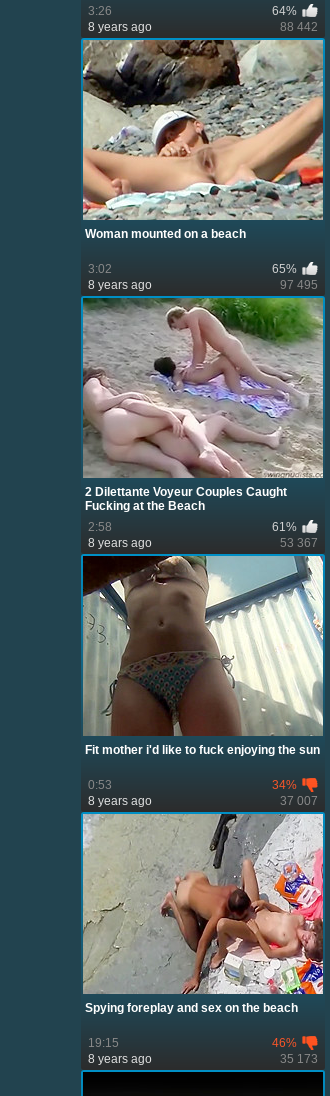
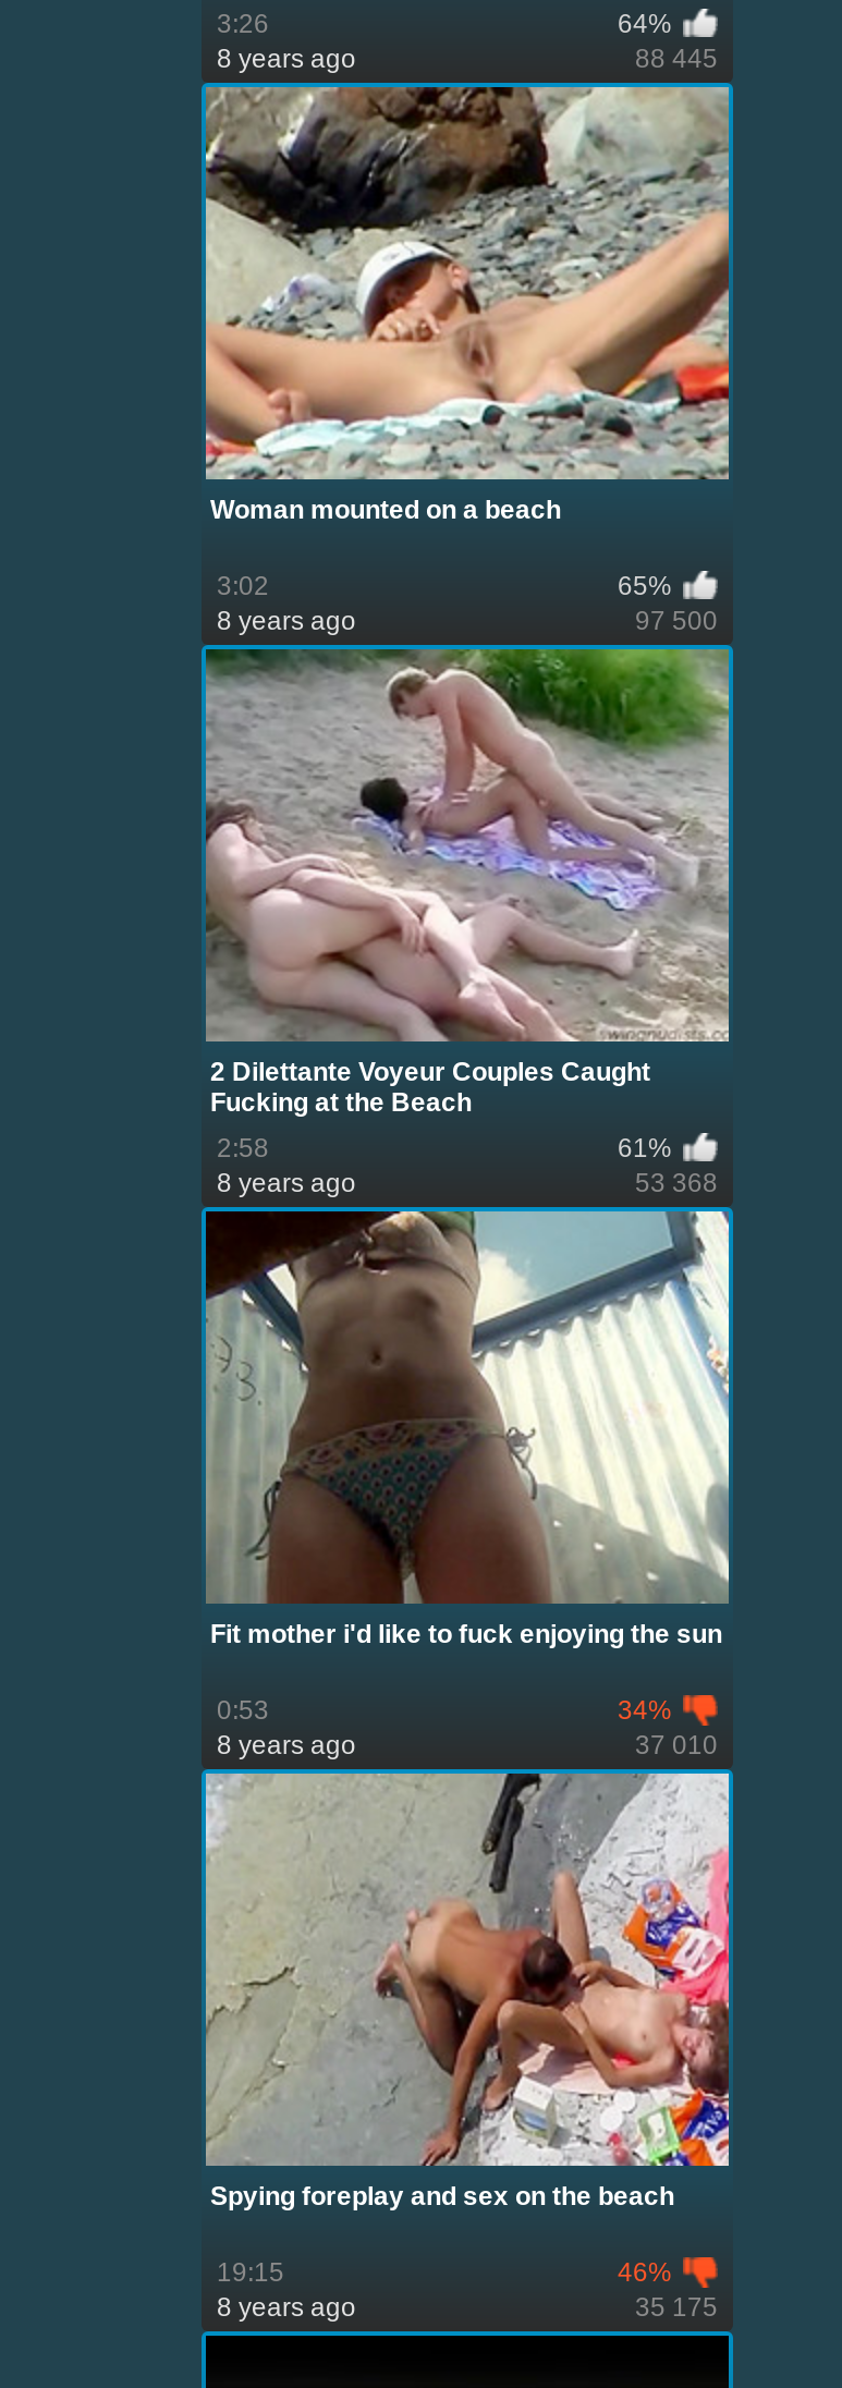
[280,20,318,34] 88 442 -> [635,44,718,74] 88 445
[280,278,318,292] 97 495 -> [635,606,718,636] 97 500
[280,536,318,550] 53 367 -> [635,1168,718,1199] 53 368
[280,794,318,808] 37 007 -> [635,1730,718,1761] 37 010
[280,1052,318,1066] 35 173 -> [635,2292,718,2323] 35 175

